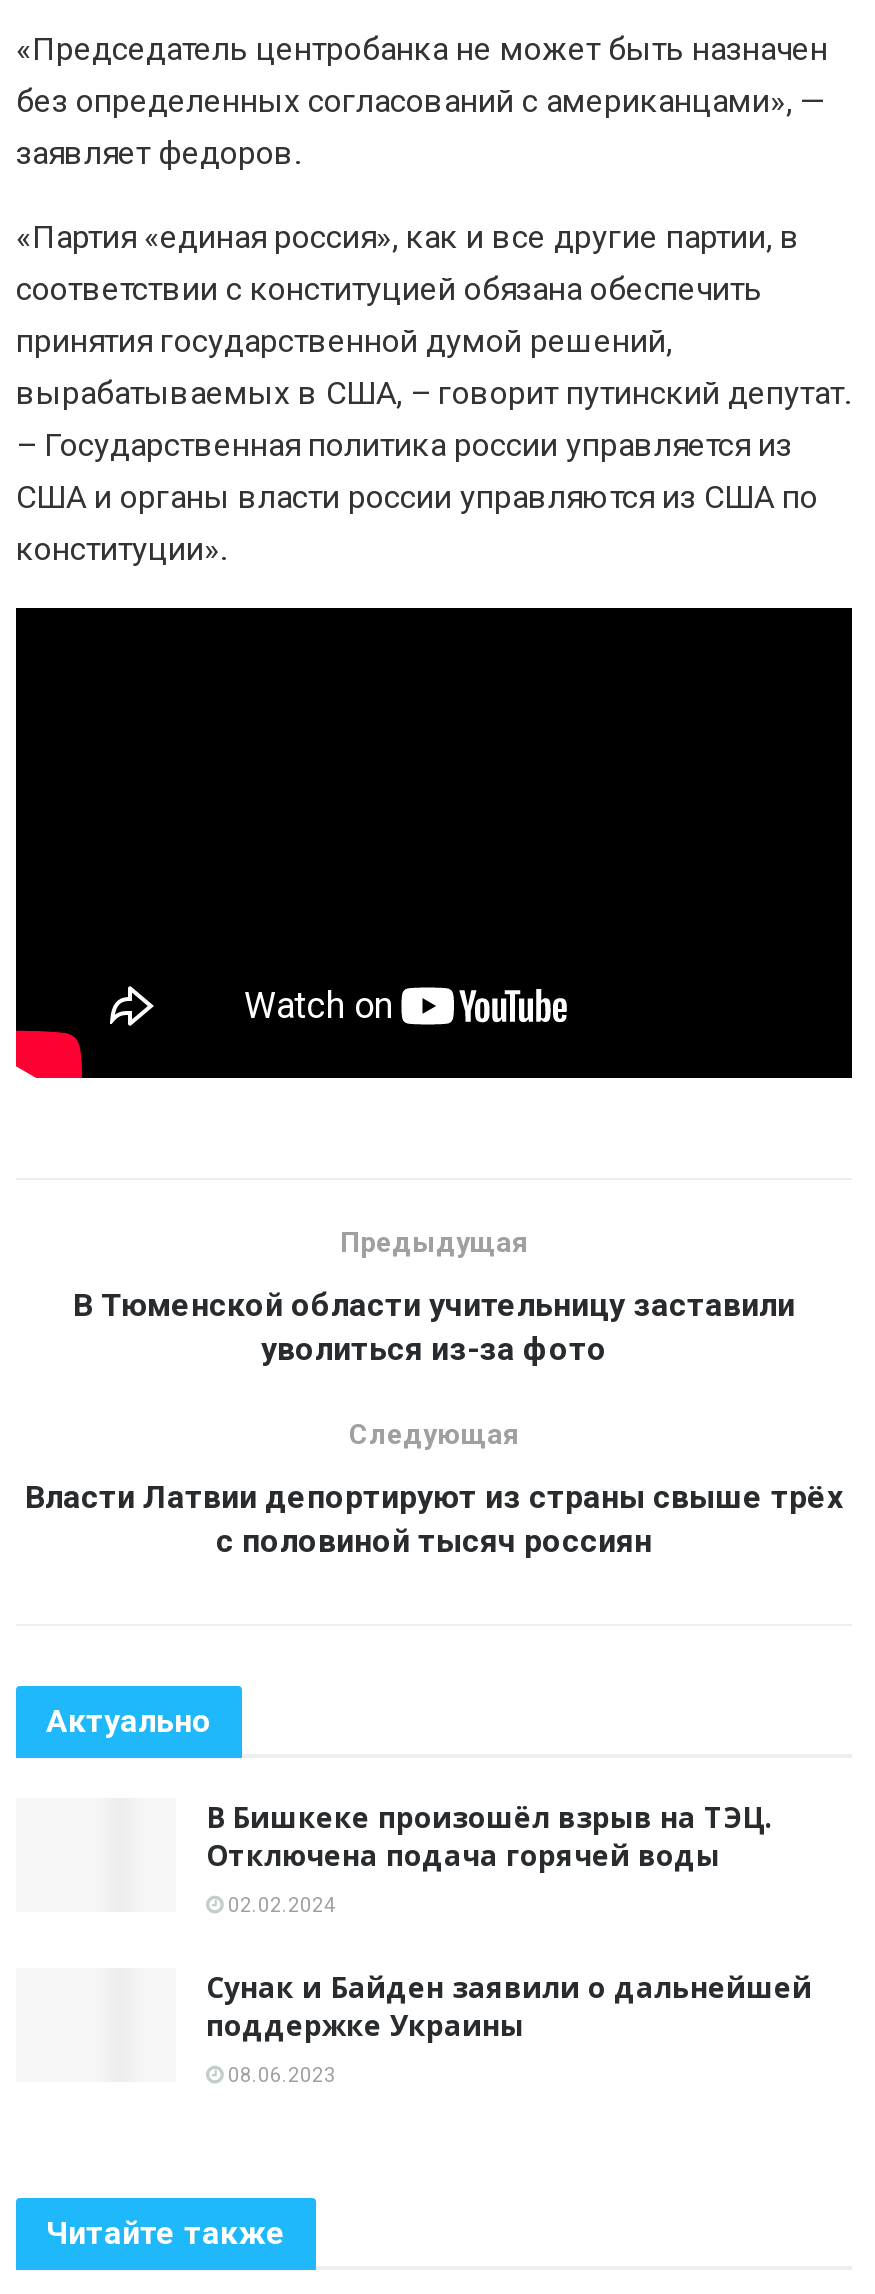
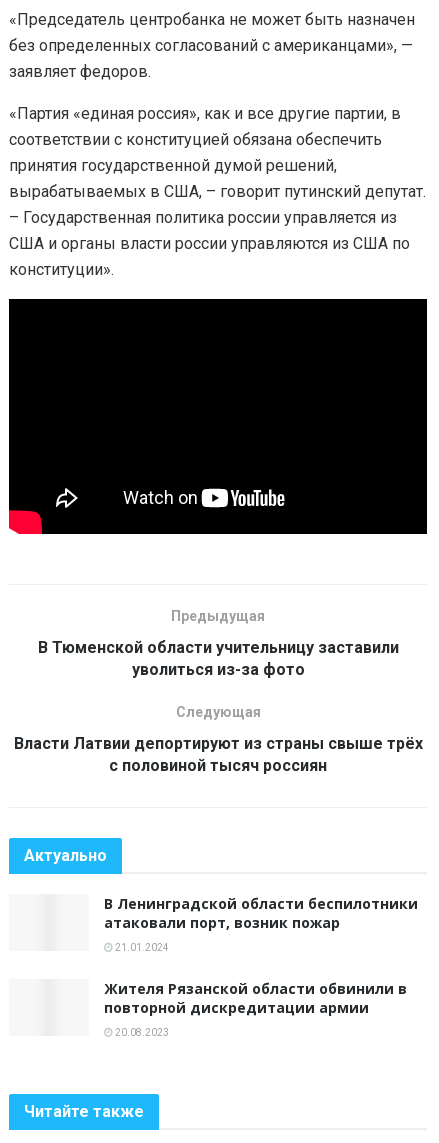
[206,1798,772,1874] В Бишкеке произошёл взрыв на ТЭЦ. | Отключена подача горячей воды -> [104,894,418,932] В Ленинградской области беспилотники | атаковали порт, возник пожар
[224,1894,336,1916] 02.02.2024 -> [113,942,169,953] 21.01.2024
[206,1968,812,2044] Сунак и Байден заявили о дальнейшей | поддержке Украины -> [104,979,407,1017] Жителя Рязанской области обвинили в | повторной дискредитации армии
[224,2064,336,2086] 08.06.2023 -> [113,1027,169,1038] 20.08.2023

